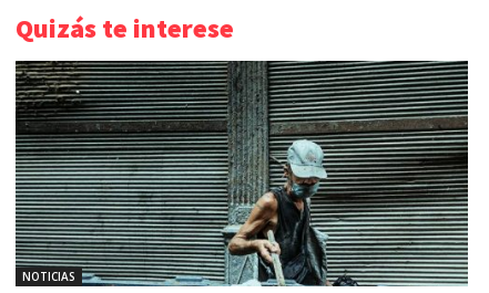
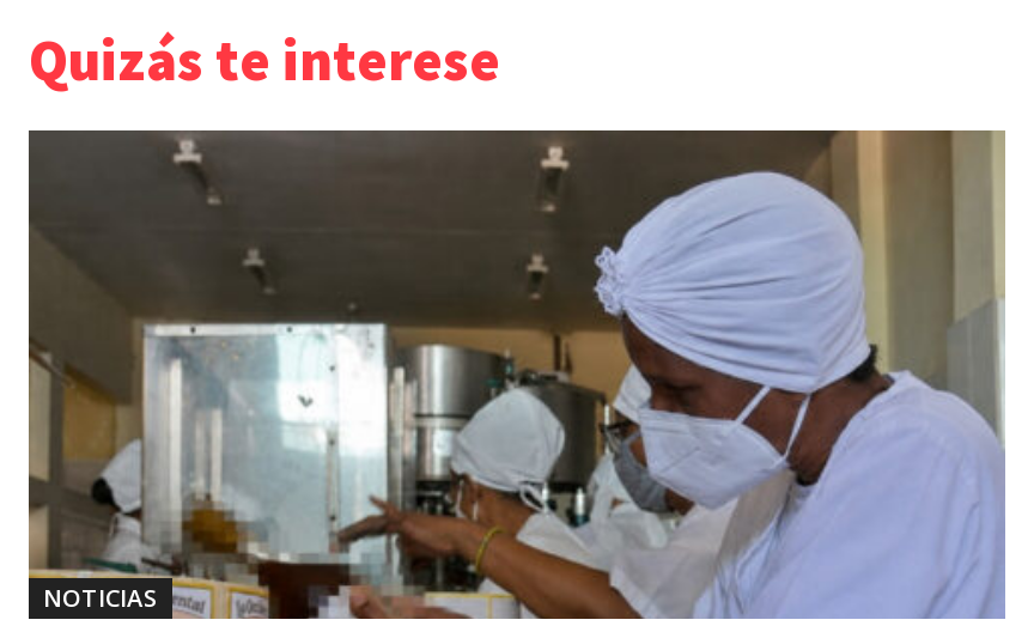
[14,60,469,287] [image] -> [29,128,1005,621] [image]

